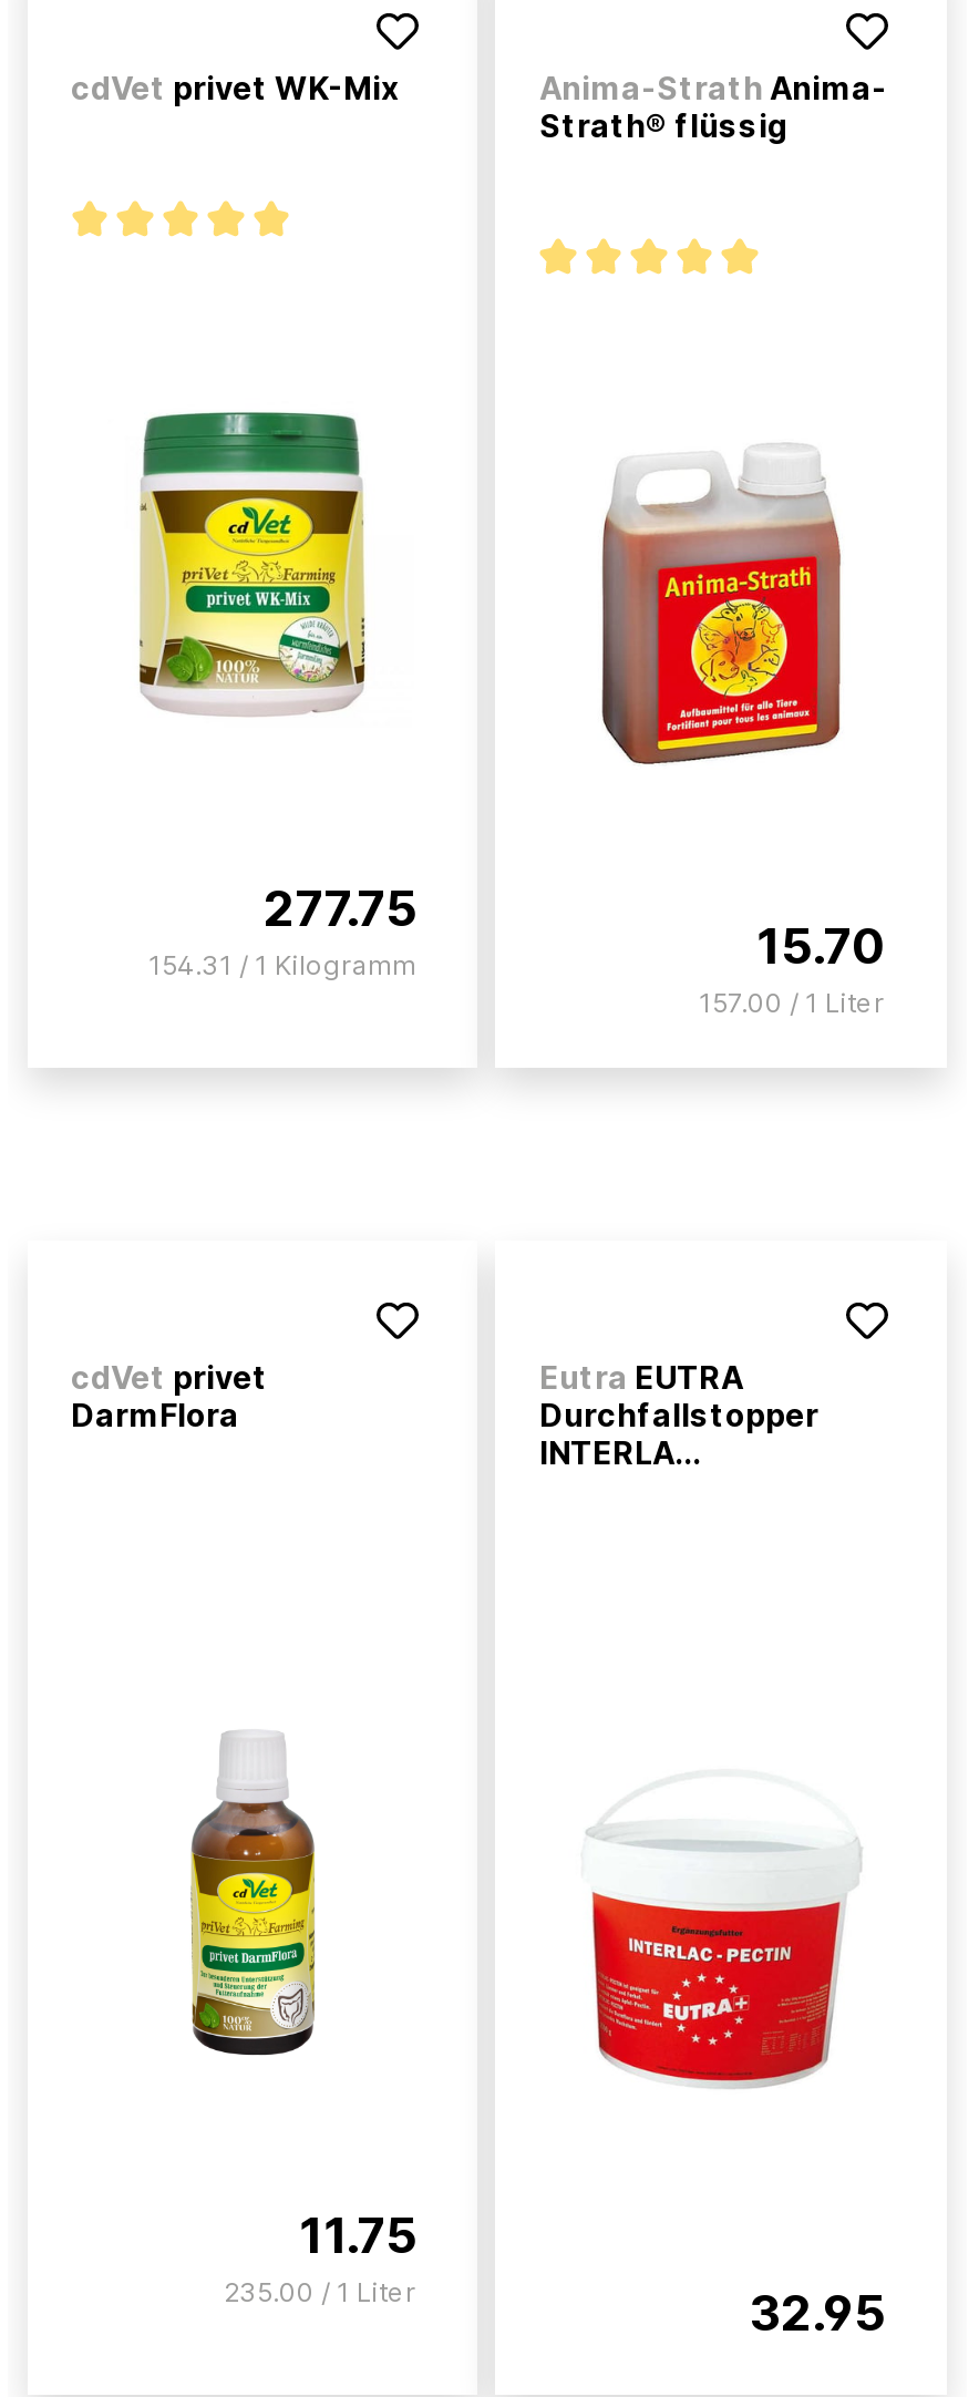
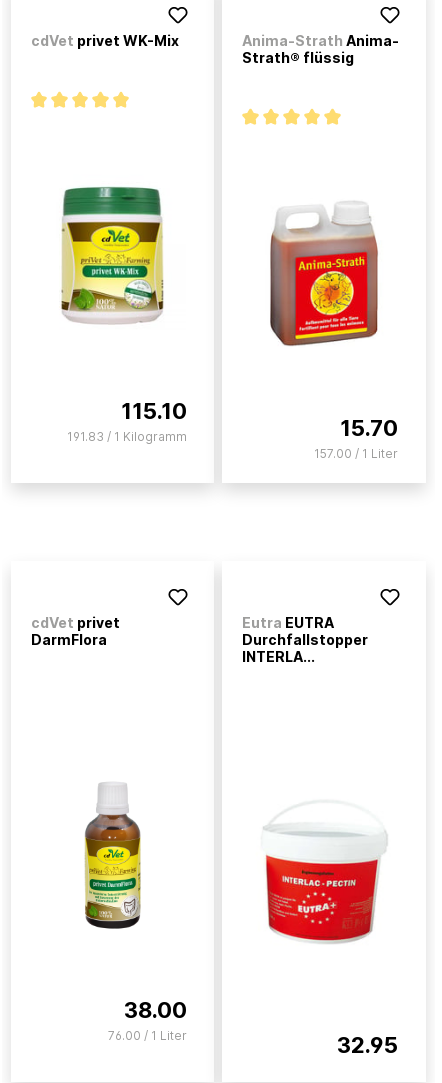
[264,879,416,937] 277.75 -> [120,398,186,424] 115.10
[148,948,416,981] 154.31 / 1 Kilogramm -> [66,429,186,444] 191.83 / 1 Kilogramm
[299,2206,416,2264] 11.75 -> [123,997,186,1023] 38.00
[224,2275,416,2308] 235.00 / 1 Liter -> [107,1028,186,1043] 76.00 / 1 Liter

